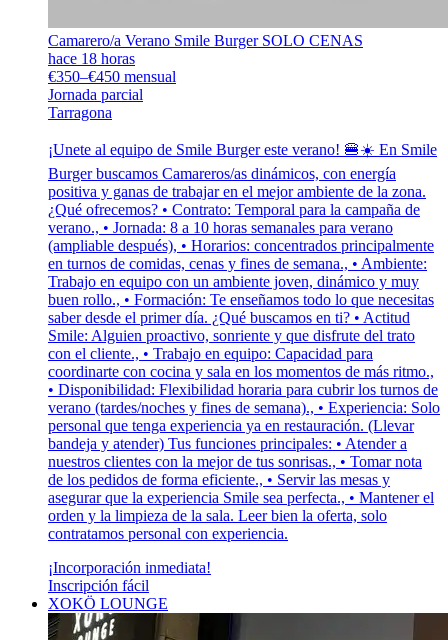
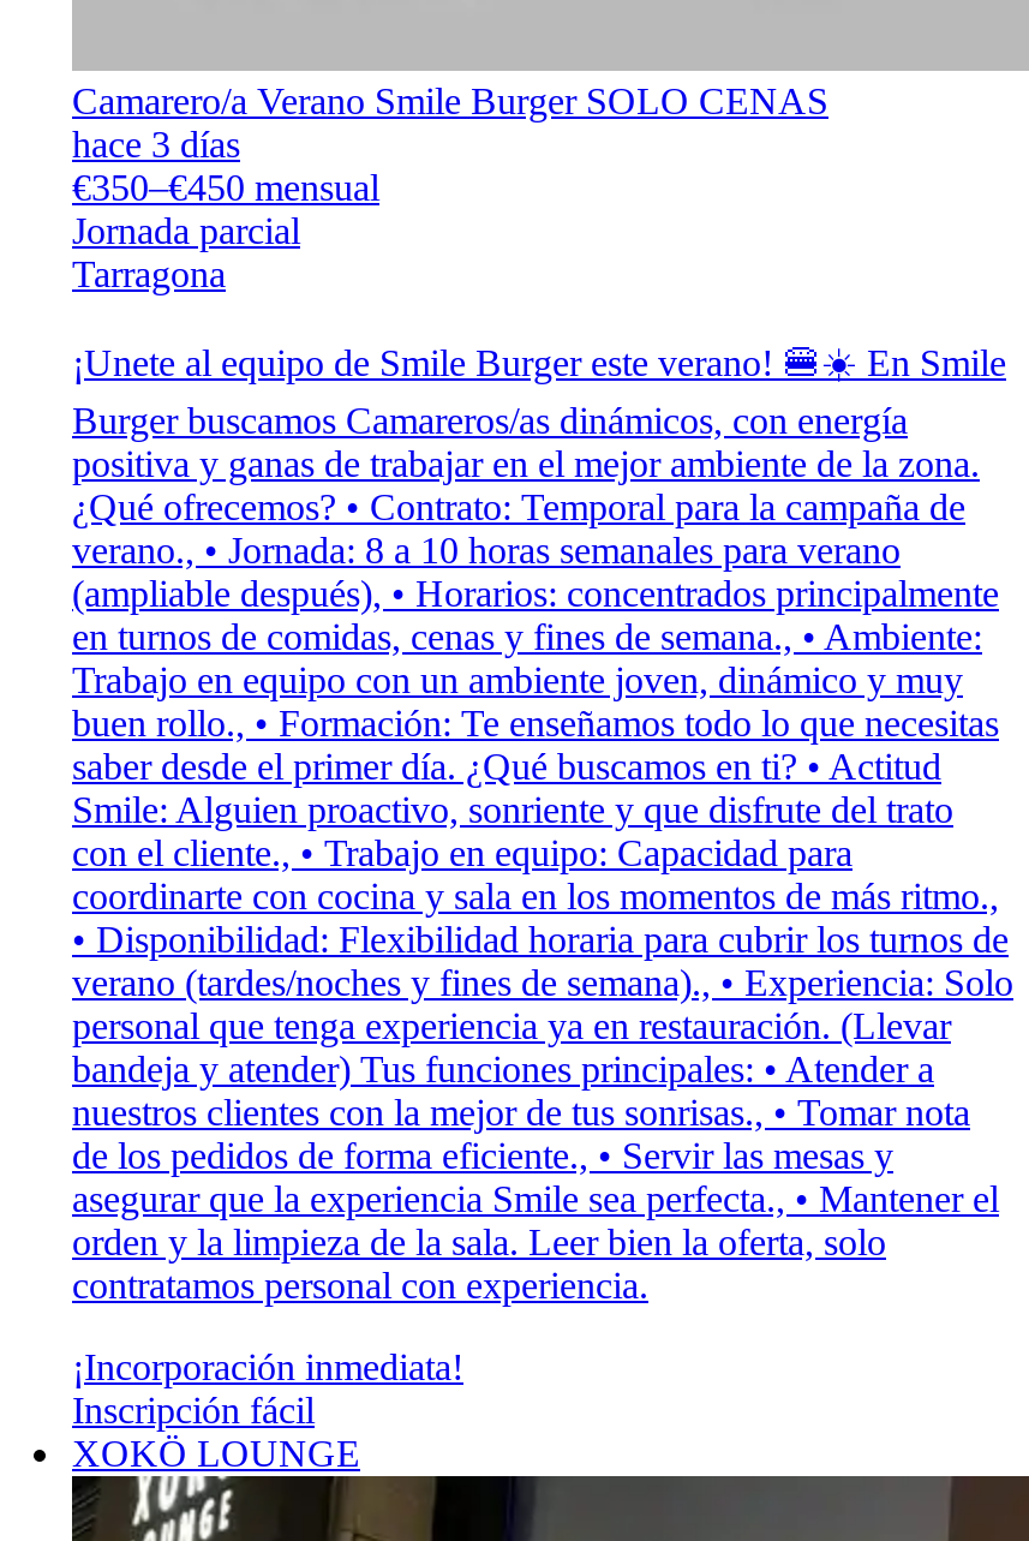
[48,50,135,67] hace 18 horas -> [72,123,240,164] hace 3 días

